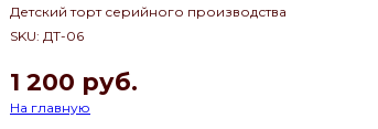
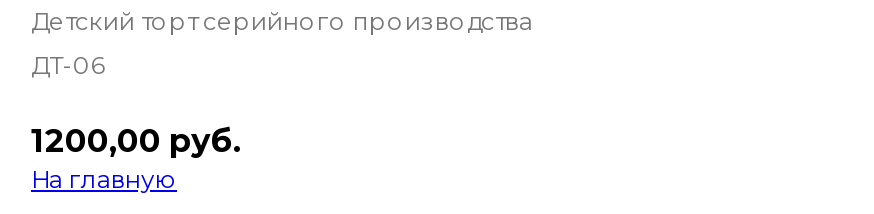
[10,28,84,44] SKU: ДТ-06 -> [31,51,105,81] ДТ-06
[10,68,138,97] 1 200 руб. -> [31,123,241,161] 1200,00 руб.

